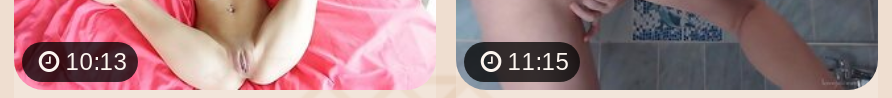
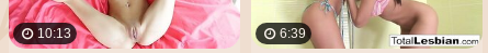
[508,49,570,77] 11:15 -> [279,26,306,42] 6:39

